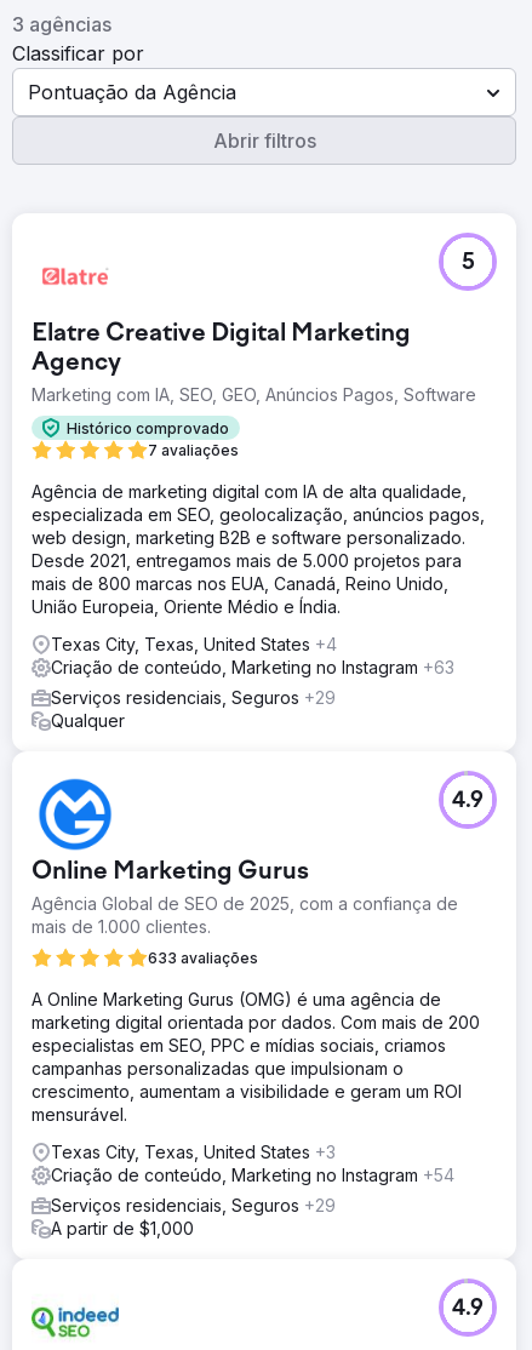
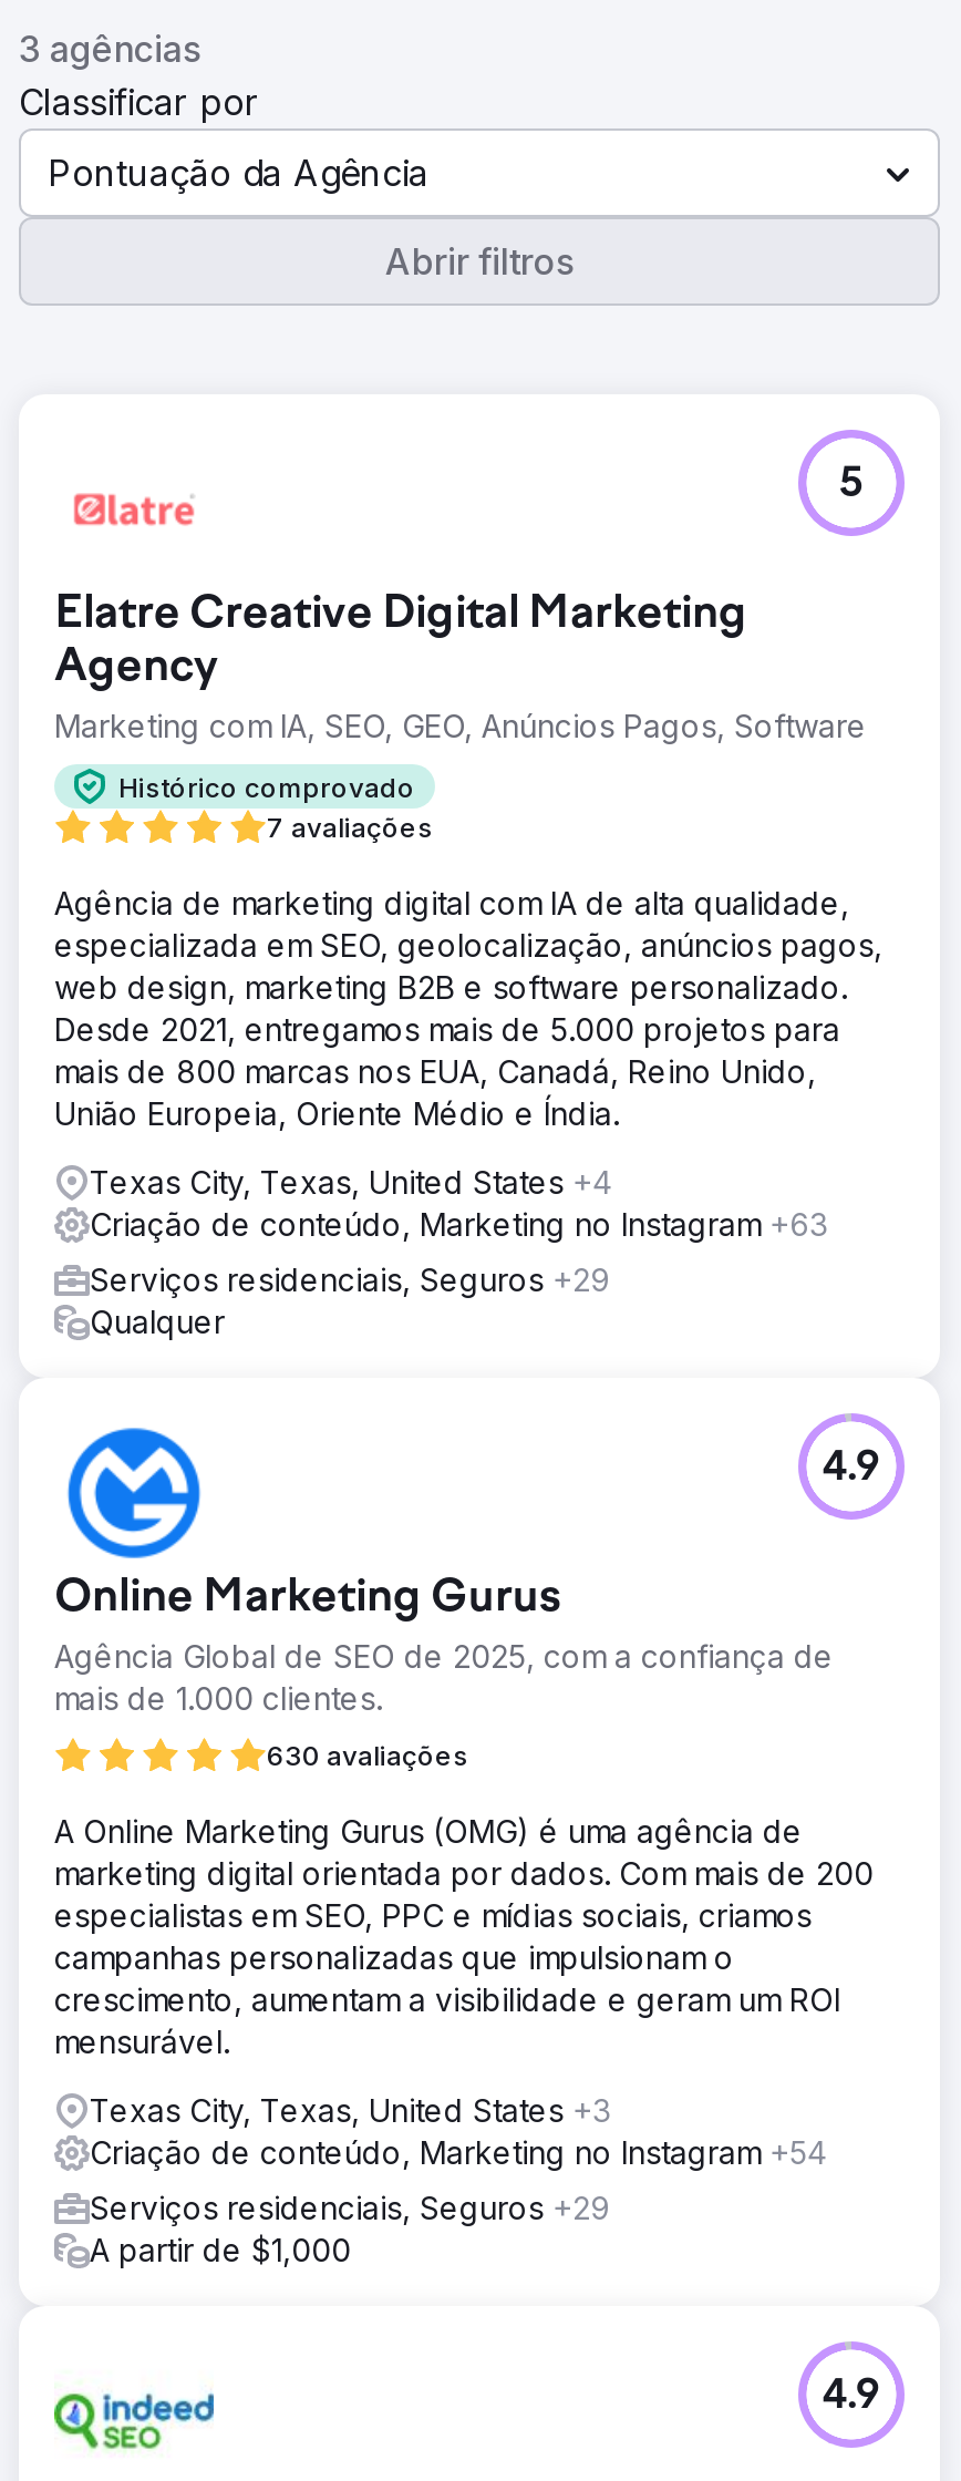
[148,949,258,967] 633 avaliações -> [267,1739,468,1772] 630 avaliações

